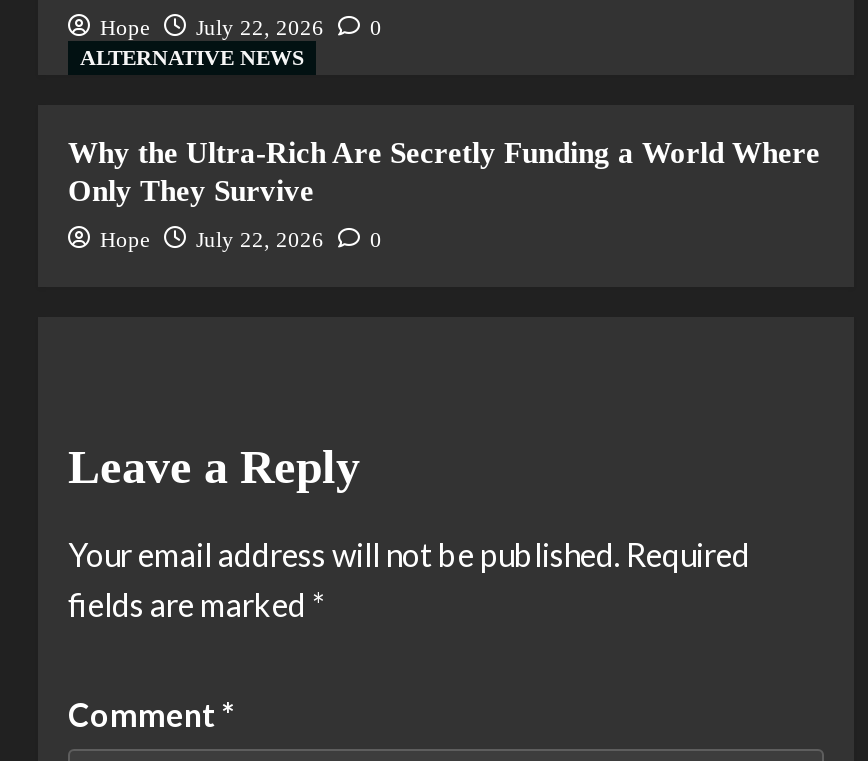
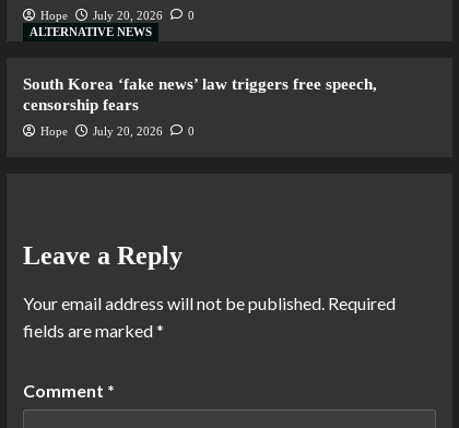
[100,14,382,38] Hope July 22, 2026 0 -> [40,8,195,22] Hope July 20, 2026 0
[68,136,820,206] Why the Ultra-Rich Are Secretly Funding a World Where | Only They Survive -> [23,75,377,113] South Korea ‘fake news’ law triggers free speech, | censorship fears
[100,226,382,250] Hope July 22, 2026 0 -> [40,124,195,137] Hope July 20, 2026 0

